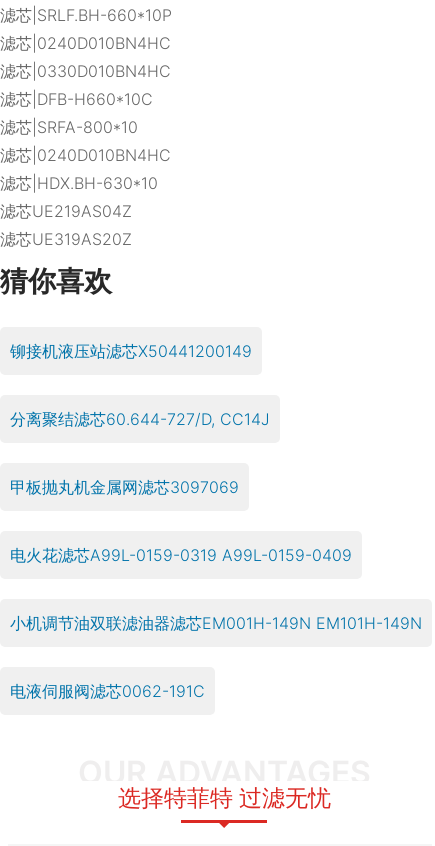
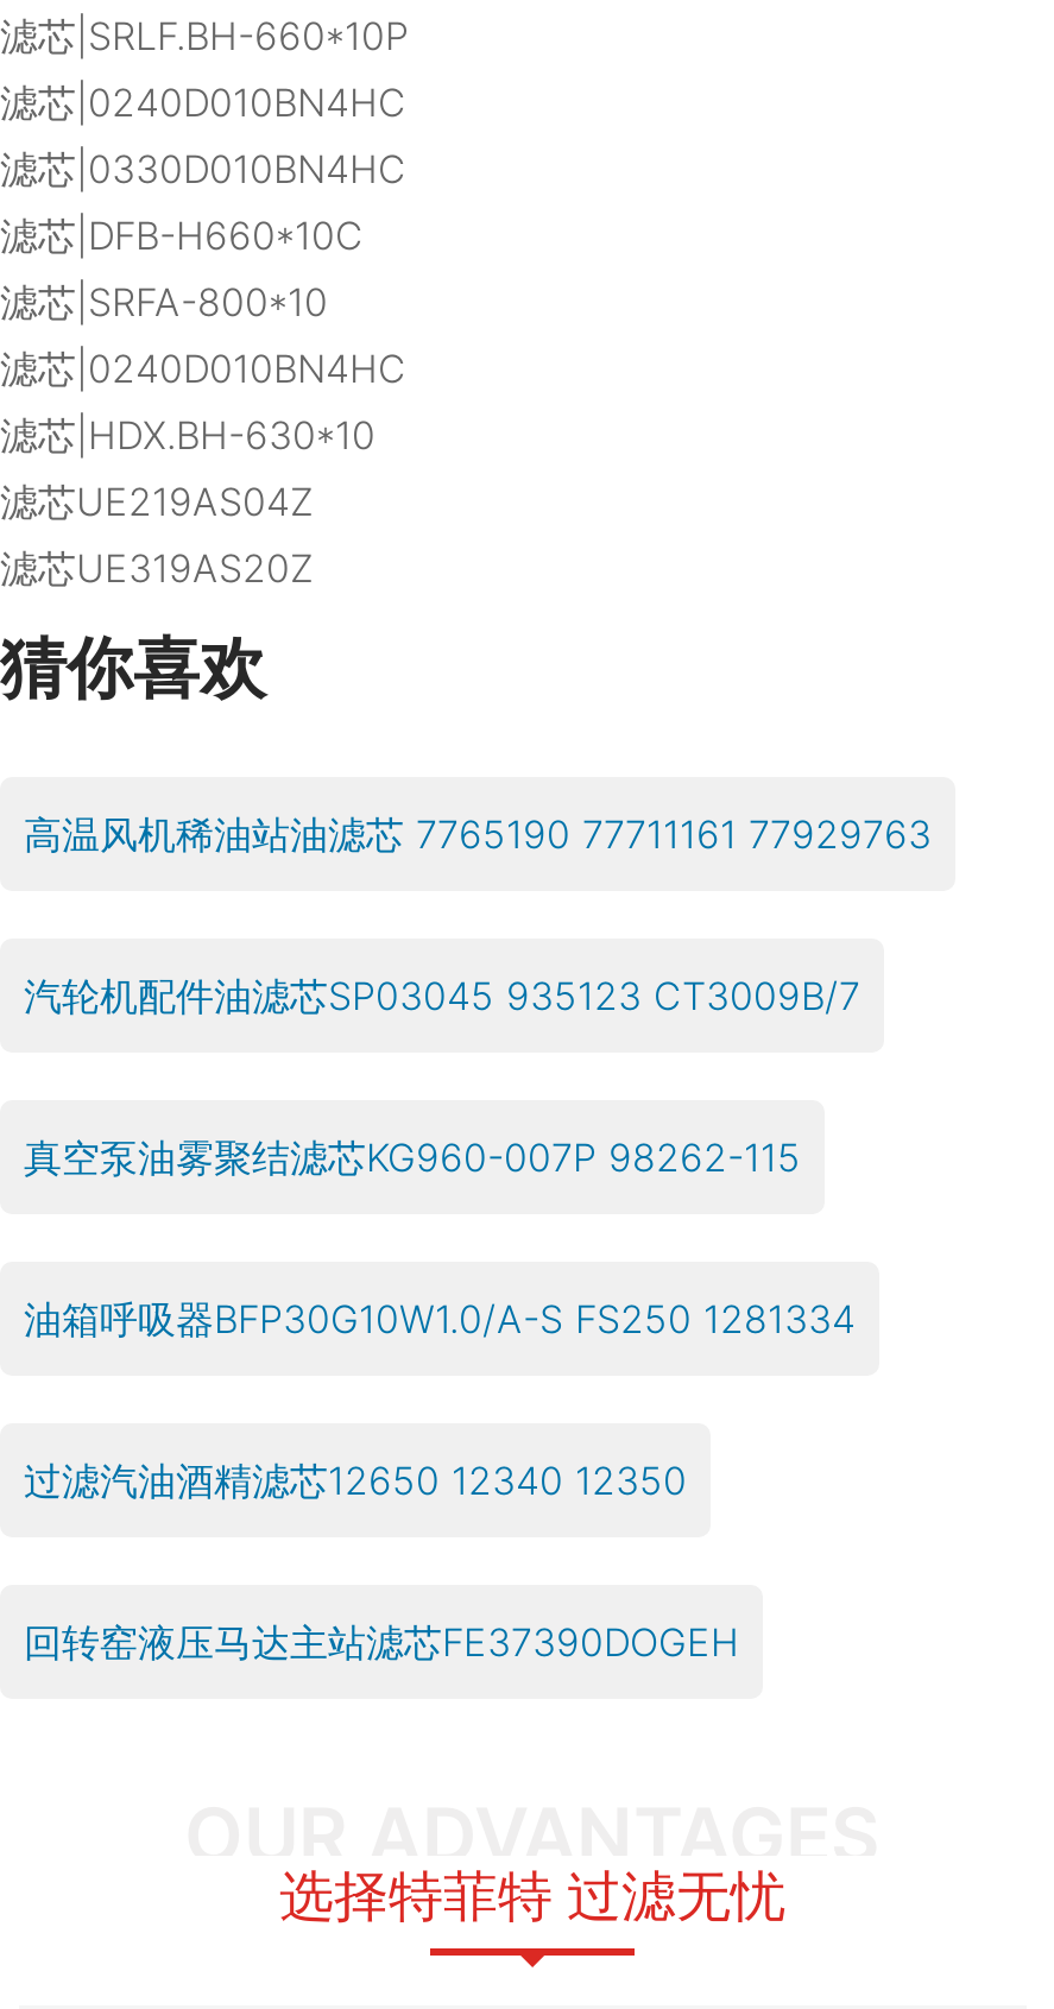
[10,341,252,361] 铆接机液压站滤芯X50441200149 -> [24,809,932,857] 高温风机稀油站油滤芯 7765190 77711161 77929763
[10,409,270,429] 分离聚结滤芯60.644-727/D, CC14J -> [24,971,860,1018] 汽轮机配件油滤芯SP03045 935123 CT3009B/7
[10,477,239,497] 甲板抛丸机金属网滤芯3097069 -> [24,1132,801,1180] 真空泵油雾聚结滤芯KG960-007P 98262-115
[10,545,352,565] 电火花滤芯A99L-0159-0319 A99L-0159-0409 -> [24,1294,856,1342] 油箱呼吸器BFP30G10W1.0/A-S FS250 1281334
[10,613,422,633] 小机调节油双联滤油器滤芯EM001H-149N EM101H-149N -> [24,1456,687,1503] 过滤汽油酒精滤芯12650 12340 12350
[10,681,205,701] 电液伺服阀滤芯0062-191C -> [24,1617,739,1665] 回转窑液压马达主站滤芯FE37390DOGEH

